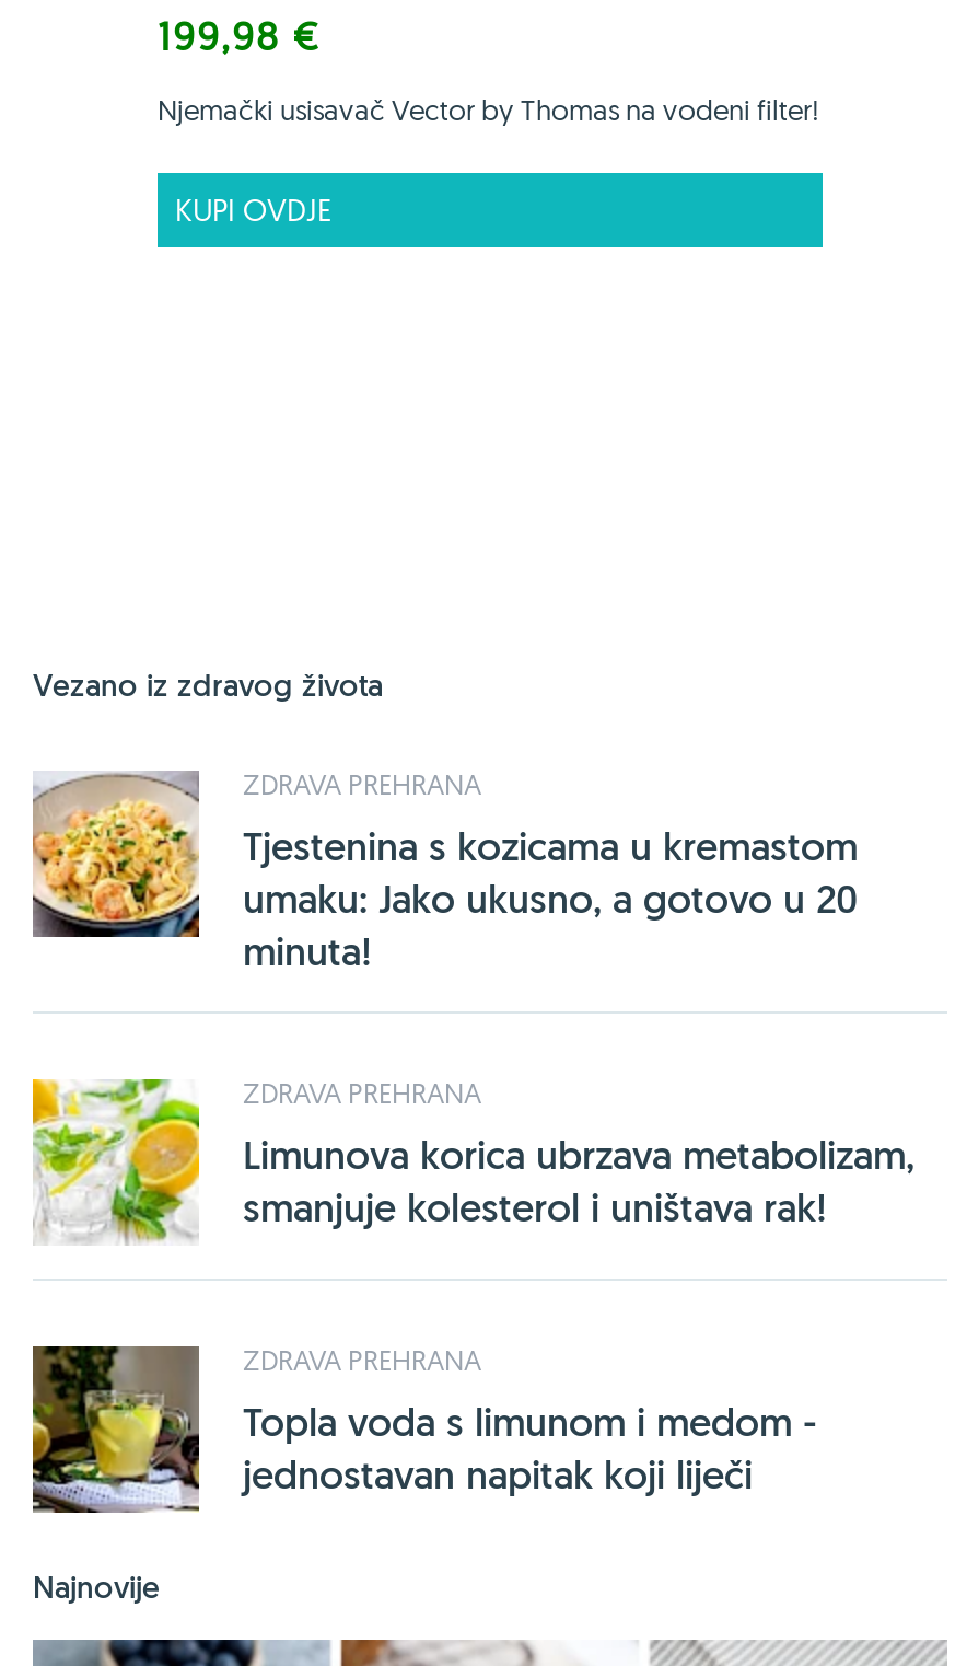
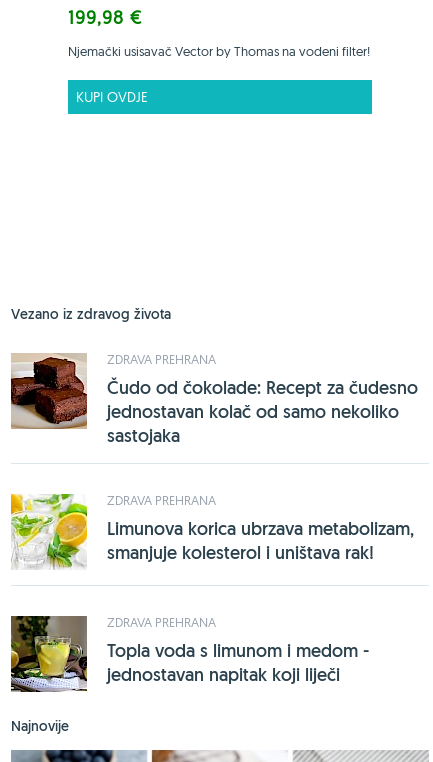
[31,773,858,976] [image] | Tjestenina s kozicama u kremastom | umaku: Jako ukusno, a gotovo u 20 | minuta! -> [10,353,418,447] [image] | Čudo od čokolade: Recept za čudesno | jednostavan kolač od samo nekoliko | sastojaka

